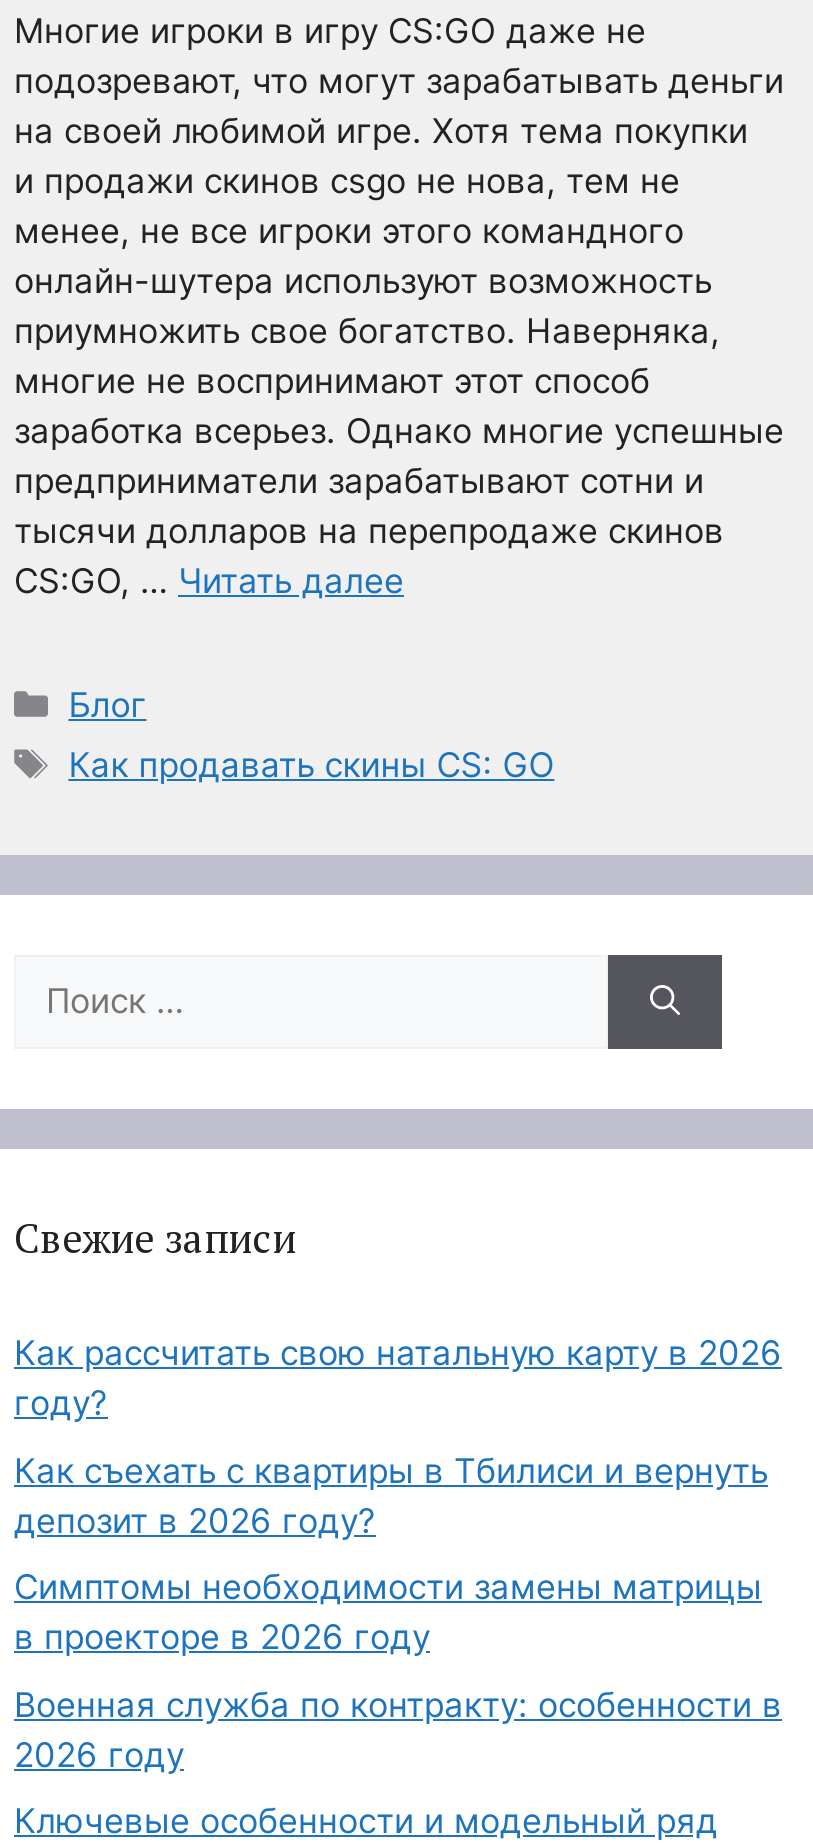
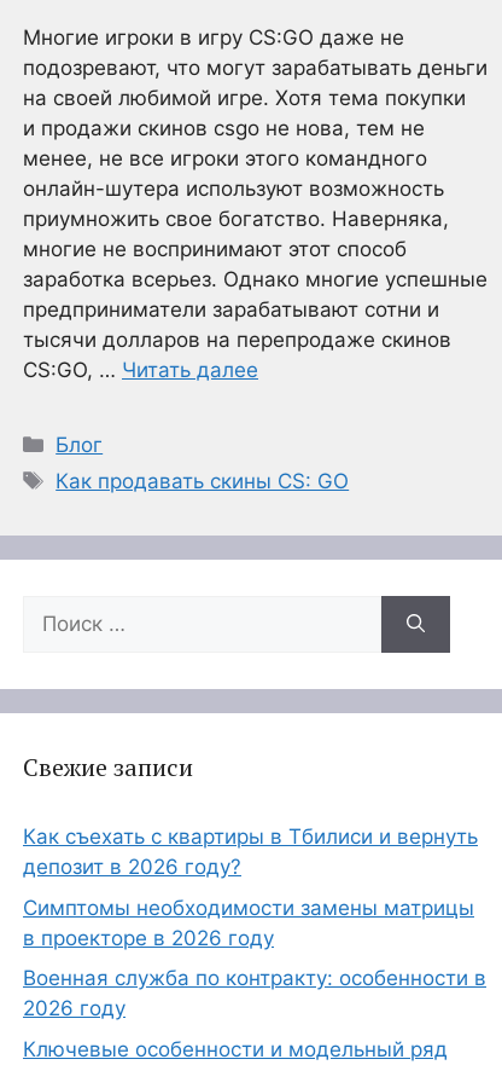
[14,1333,782,1423] Как рассчитать свою натальную карту в 2026 | году? -> none

